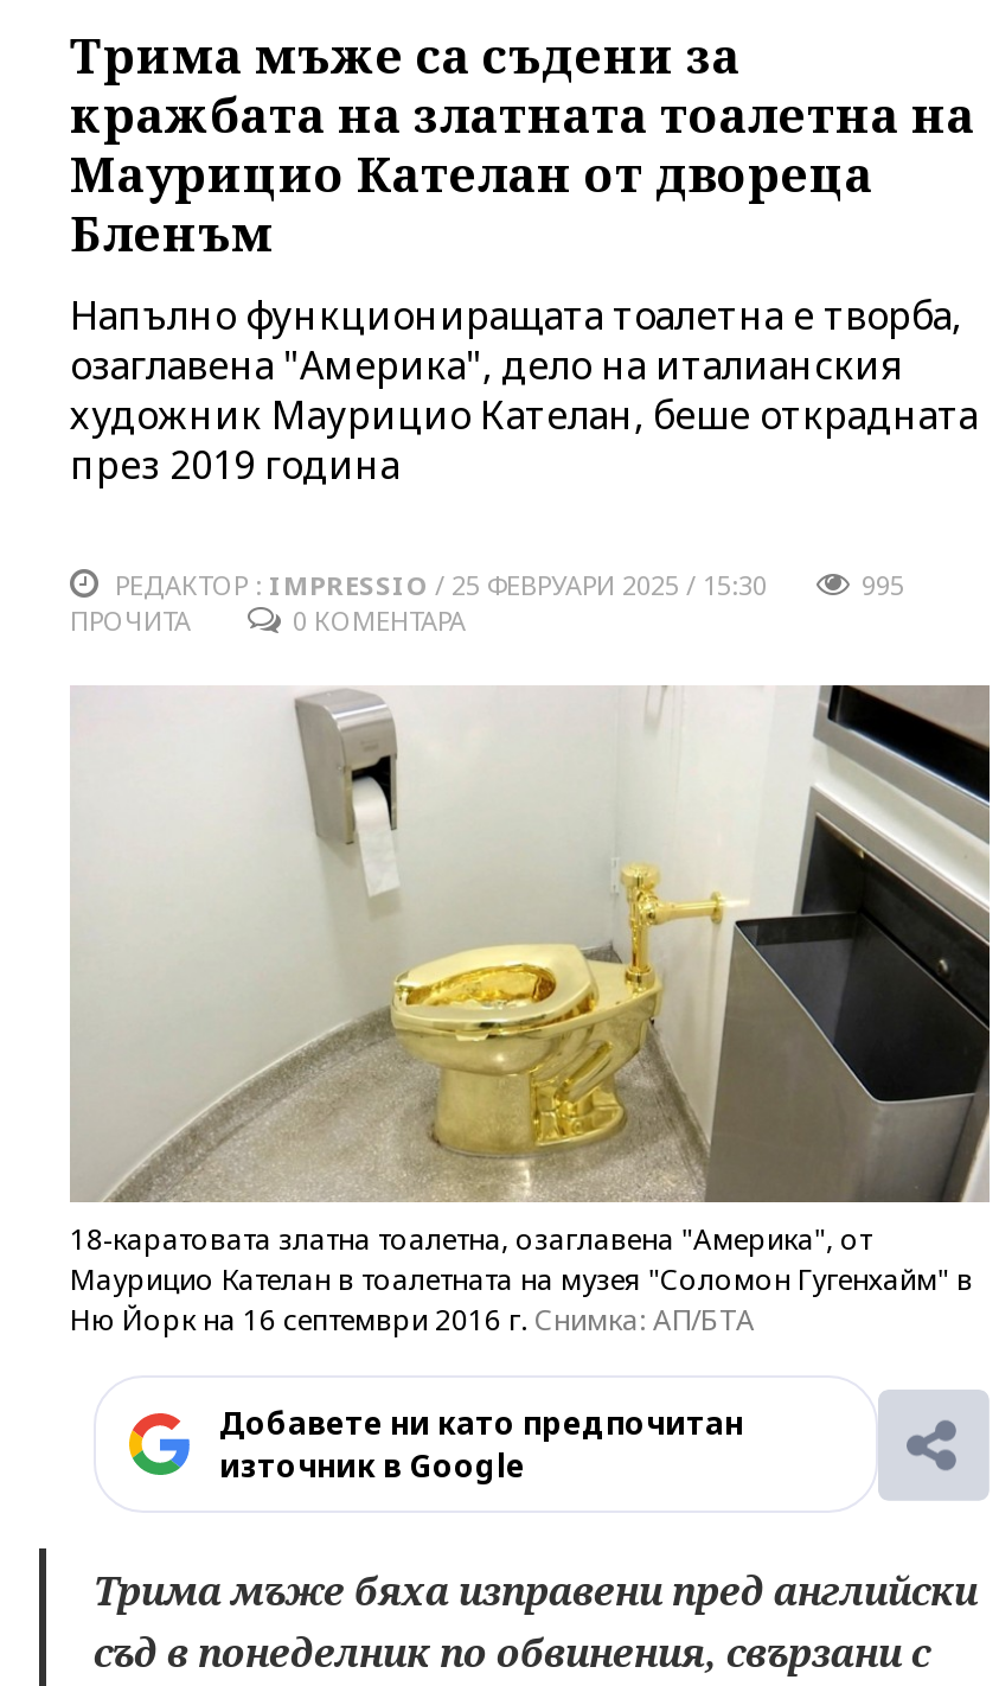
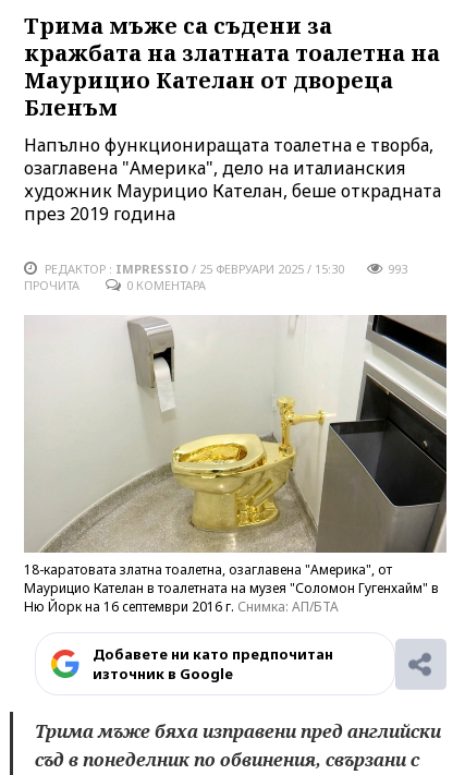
[862,567,904,602] 995 -> [388,261,407,277] 993

